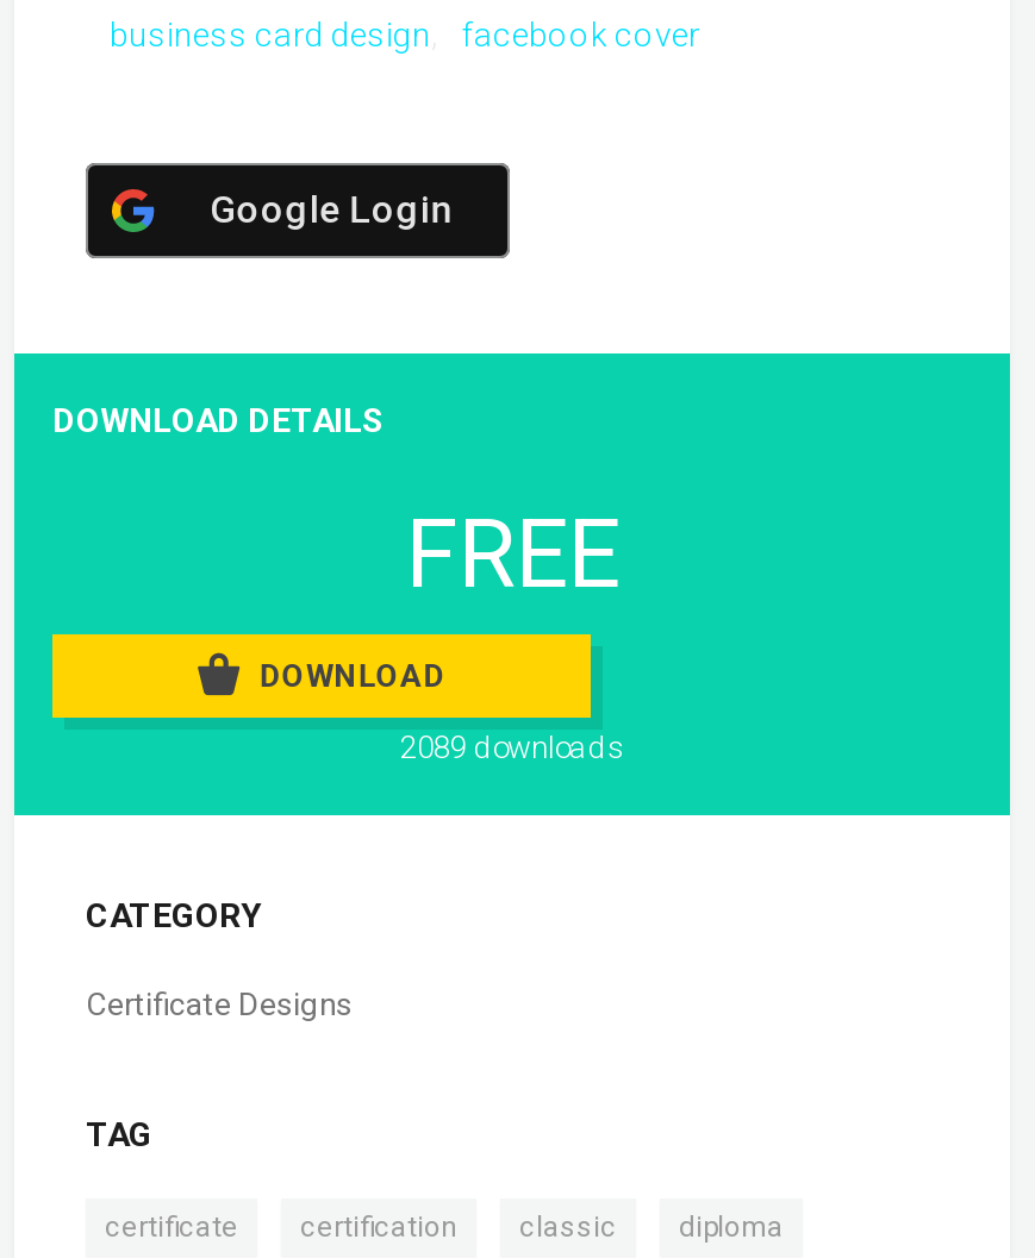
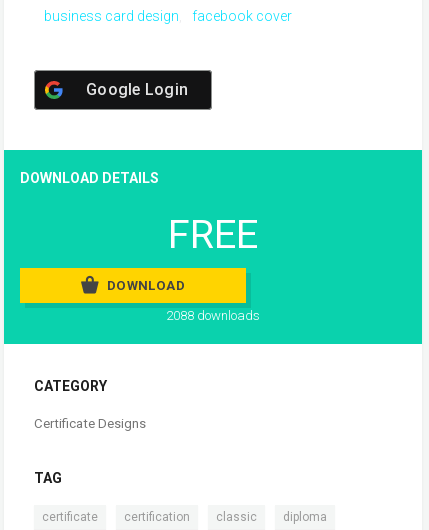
[400,729,624,765] 2089 downloads -> [166,308,260,323] 2088 downloads

